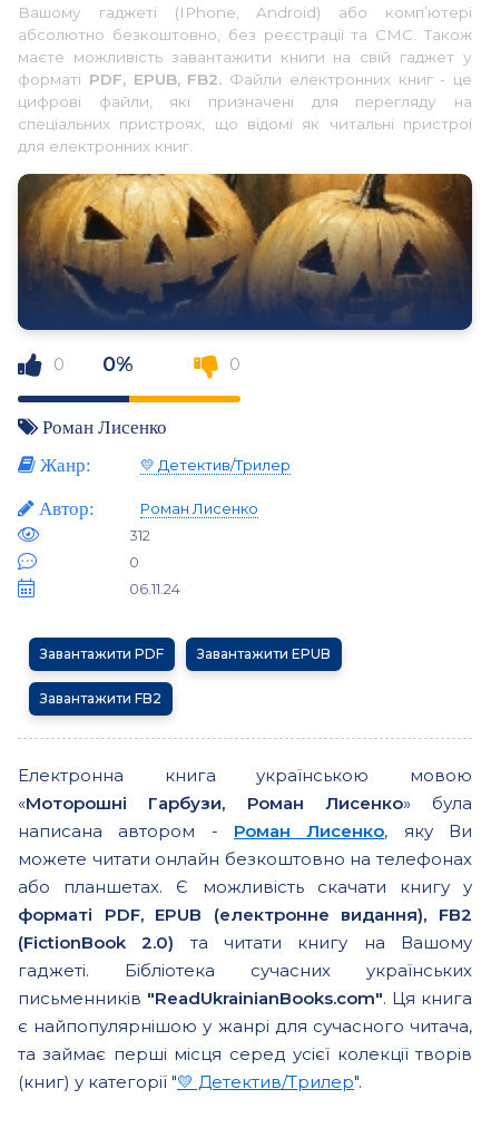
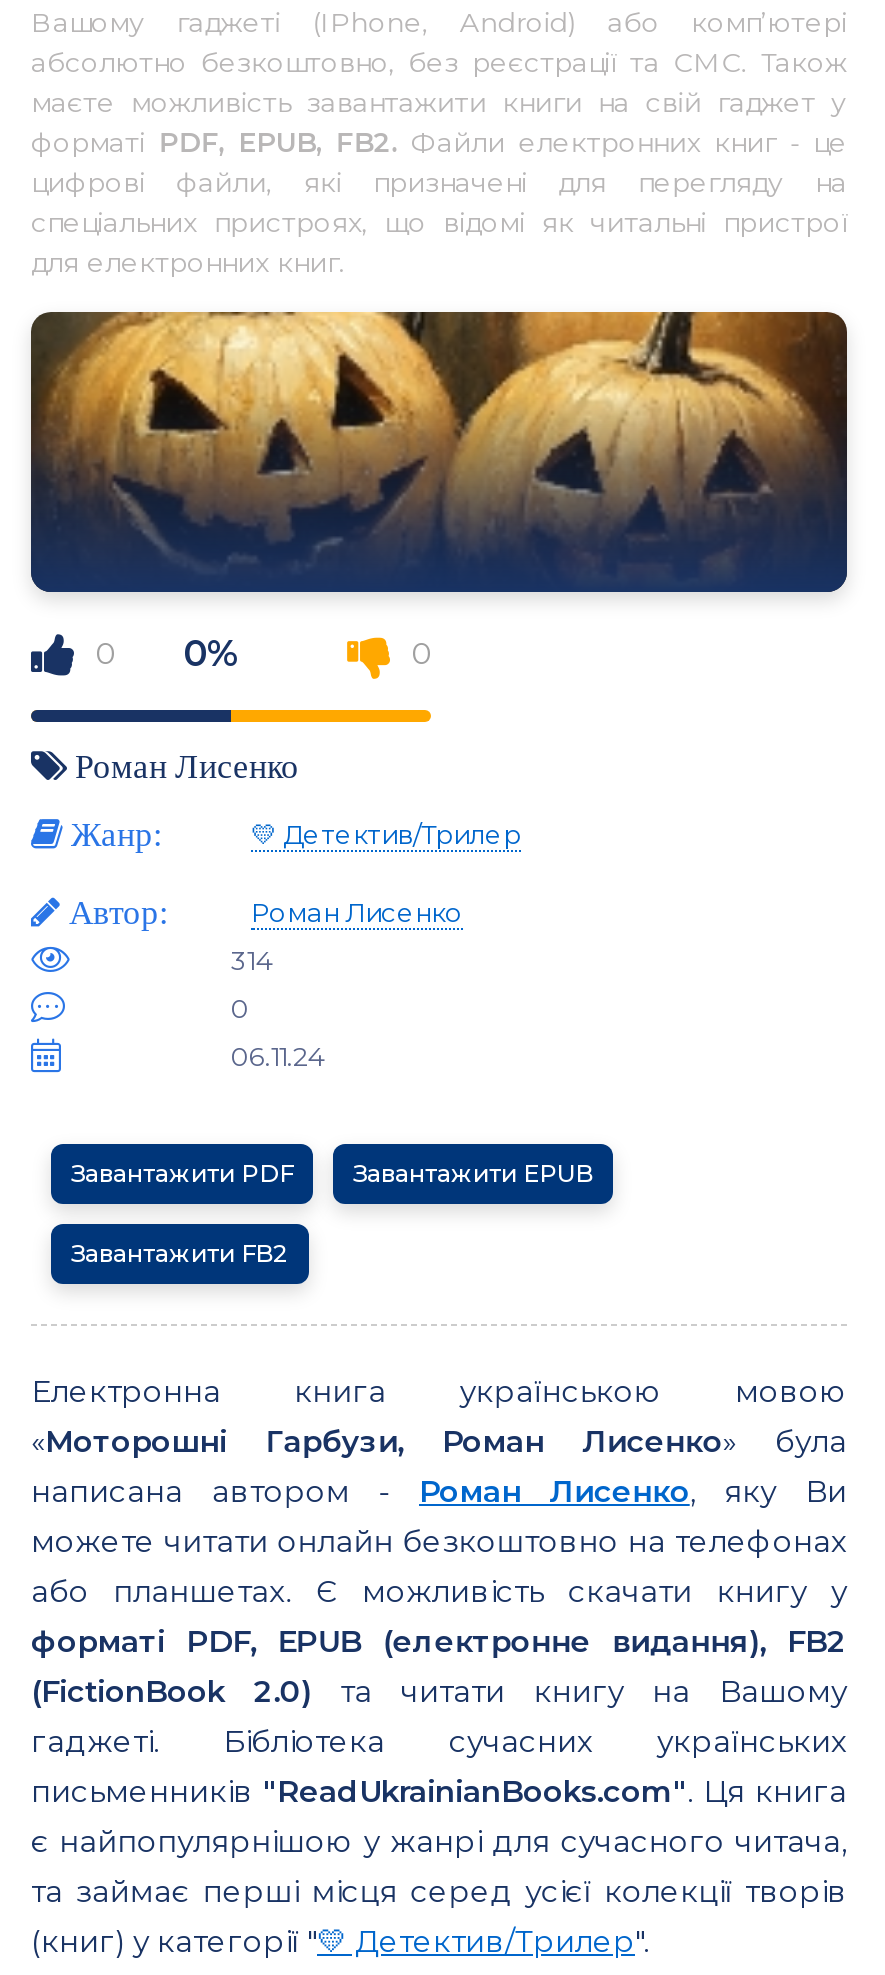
[129,526,150,544] 312 -> [231,944,271,976] 314

